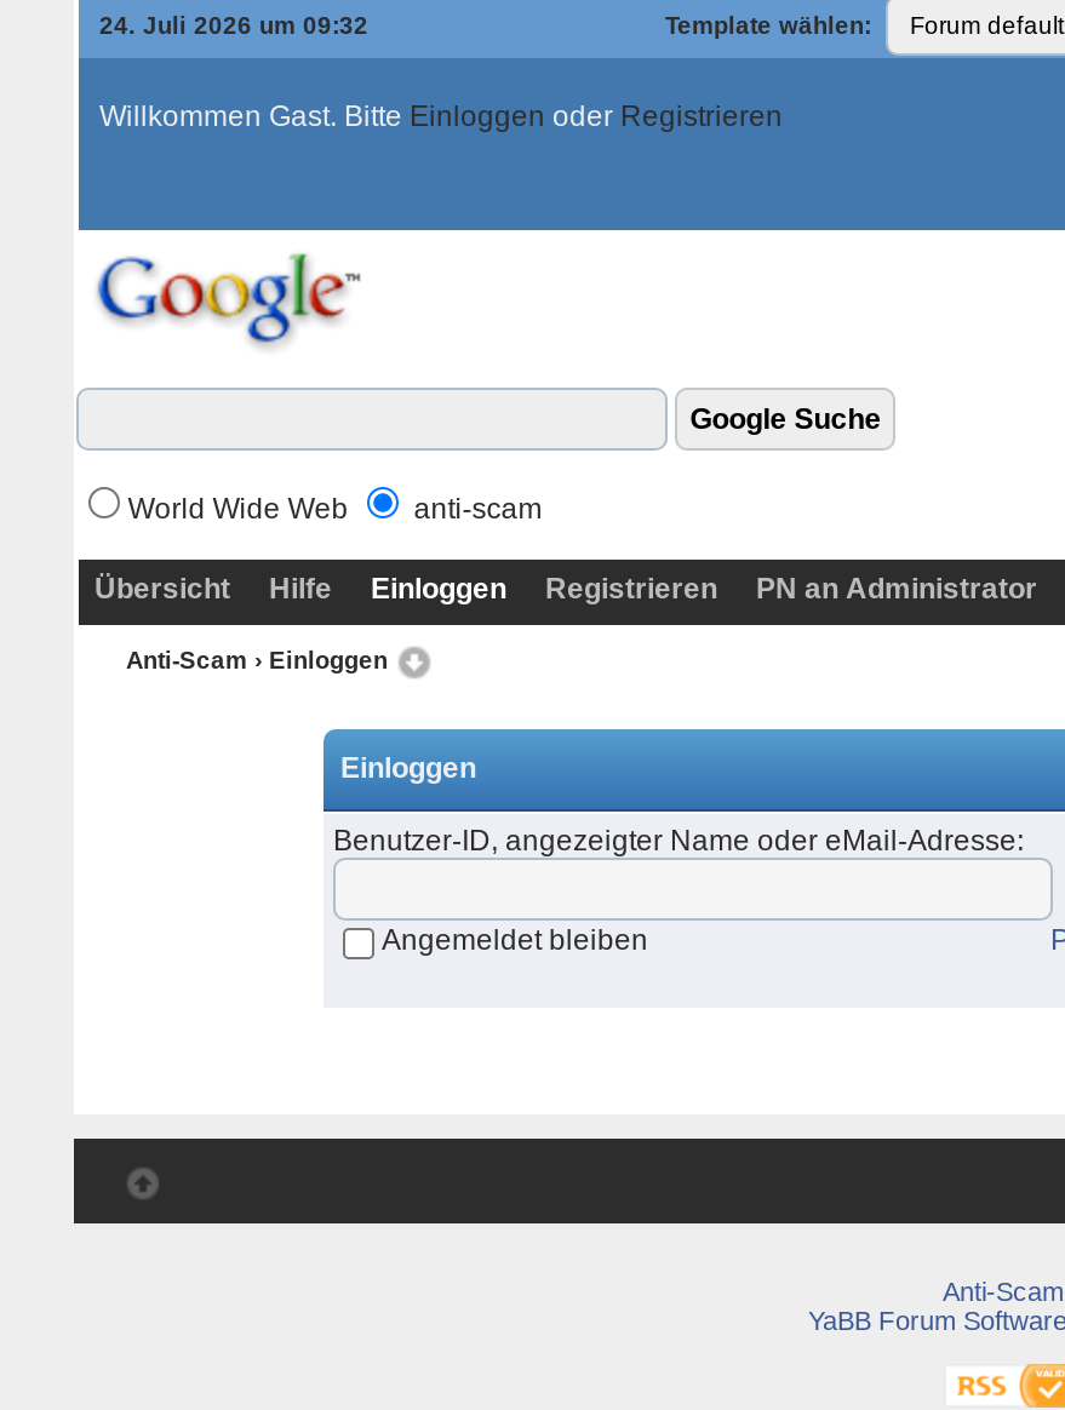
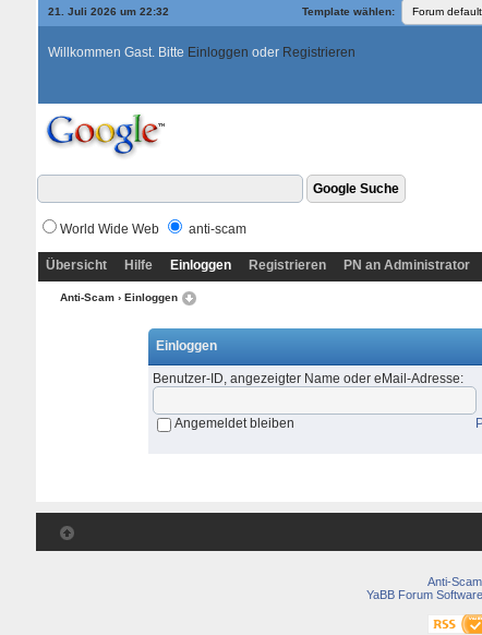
[99,12,368,39] 24. Juli 2026 um 09:32 -> [47,5,168,17] 21. Juli 2026 um 22:32

